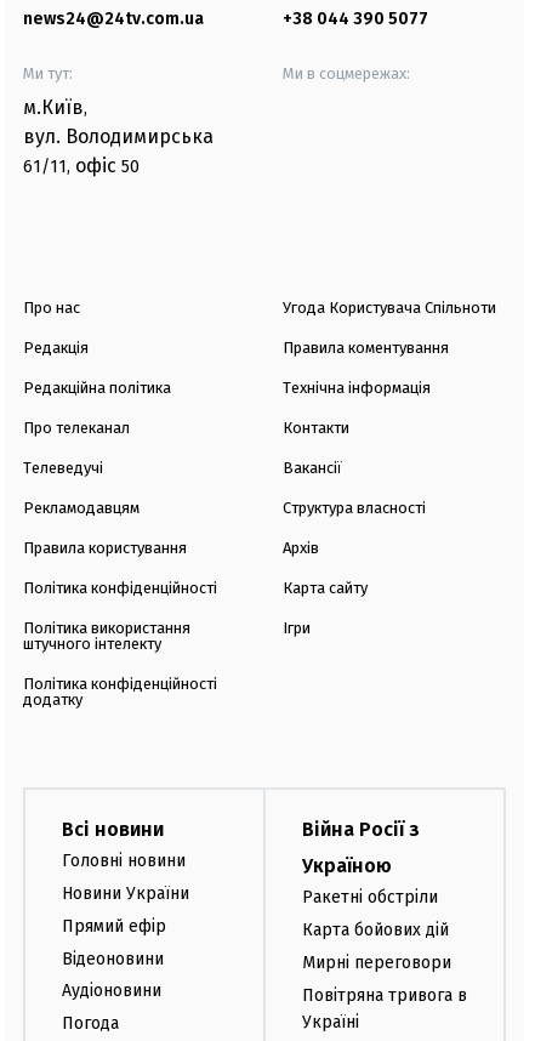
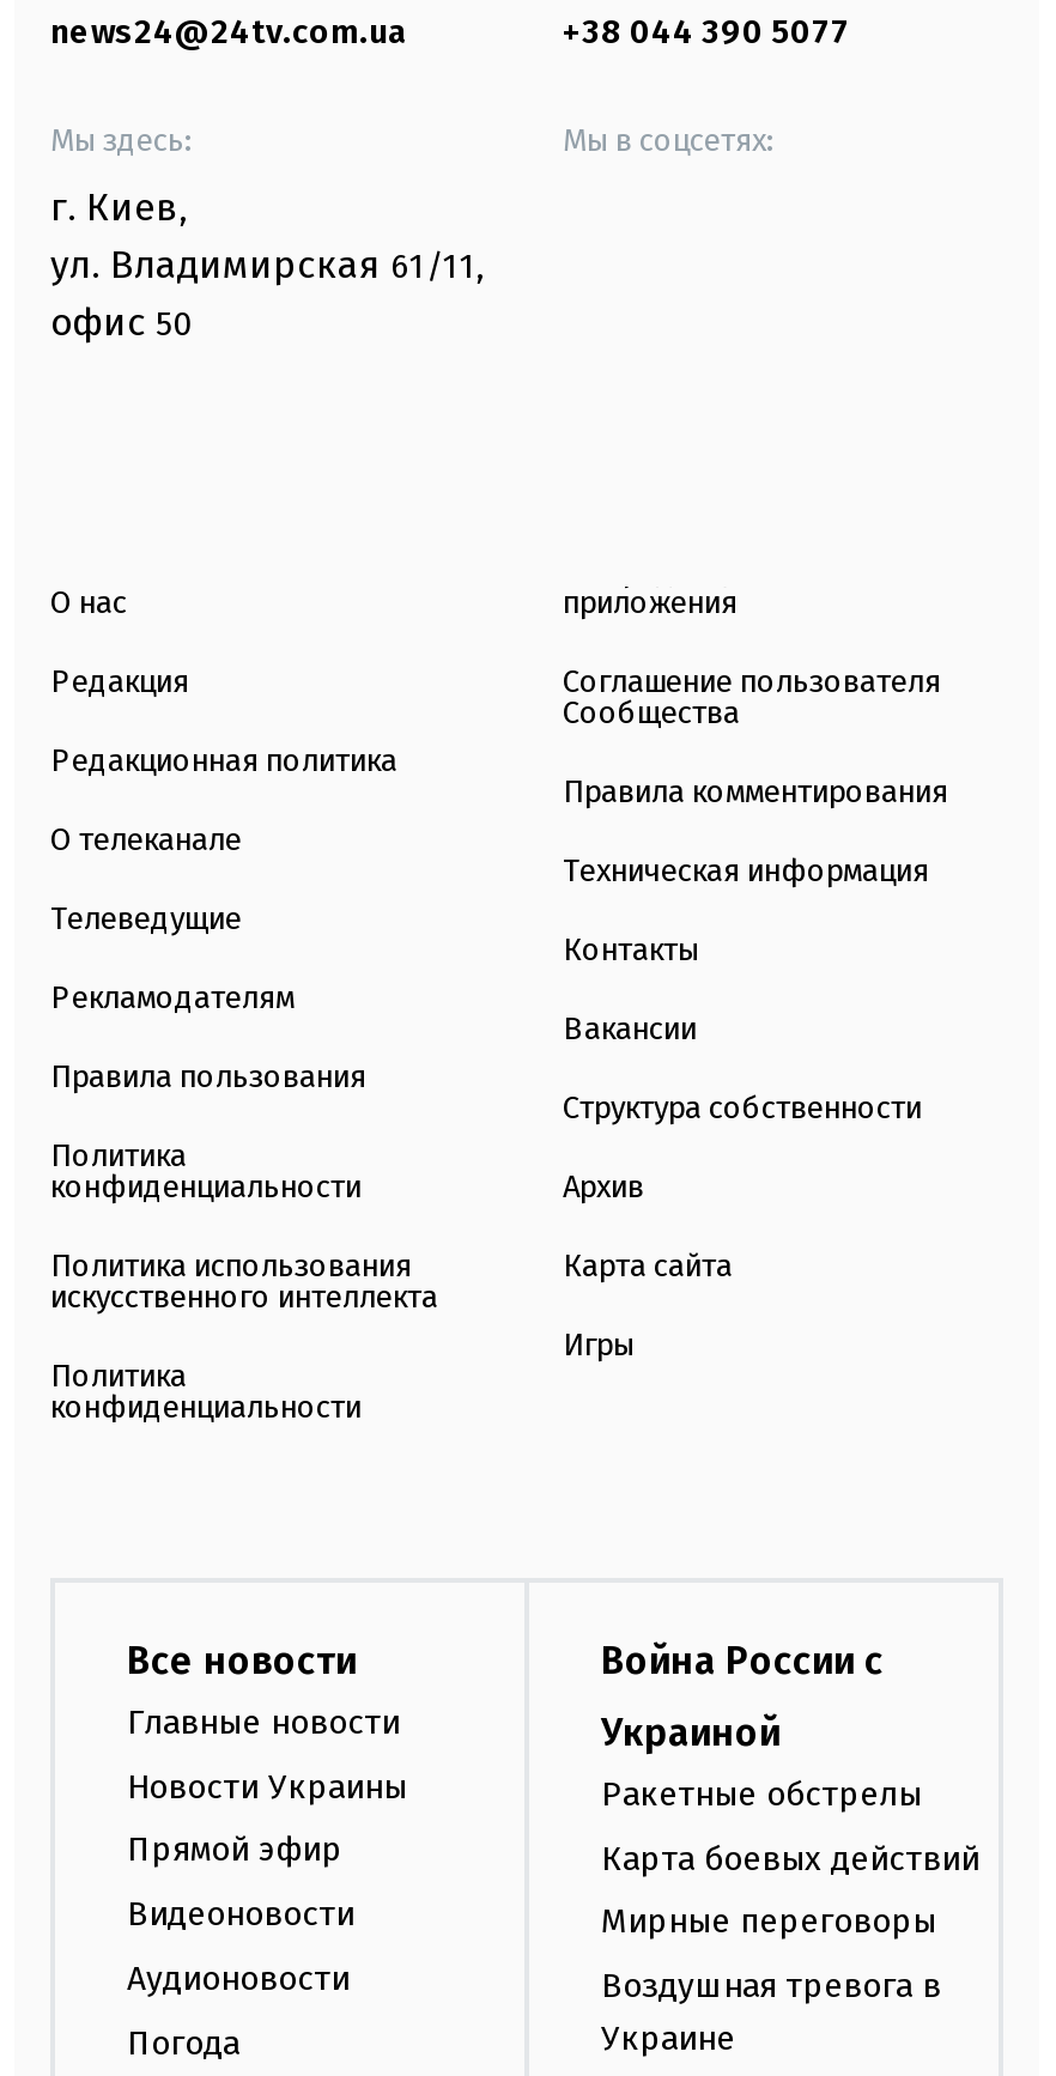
[23,64,214,177] Ми тут: | м.Київ, | вул. Володимирська | 61/11, офіс 50 -> [50,121,484,344] Мы здесь: | г. Киев, | ул. Владимирская 61/11, | офис 50
[283,64,410,83] Ми в соцмережах: -> [563,121,773,157] Мы в соцсетях:
[23,299,217,709] Про нас | Редакція | Редакційна політика | Про телеканал | Телеведучі | Рекламодавцям | Правила користування | Політика конфіденційності | Політика використання | штучного інтелекту | Політика конфіденційності | додатку -> [50,583,438,1424] О нас | Редакция | Редакционная политика | О телеканале | Телеведущие | Рекламодателям | Правила пользования | Политика | конфиденциальности | Политика использования | искусственного интеллекта | Политика | конфиденциальности
[283,299,496,637] Угода Користувача Спільноти | Правила коментування | Технічна інформація | Контакти | Вакансії | Структура власності | Архів | Карта сайту | Ігри -> [563,583,948,1361] приложения | Соглашение пользователя | Сообщества | Правила комментирования | Техническая информация | Контакты | Вакансии | Структура собственности | Архив | Карта сайта | Игры
[62,818,189,1001] Всі новини | Головні новини | Новини України | Прямий ефір | Відеоновини | Аудіоновини -> [127,1637,407,1999] Все новости | Главные новости | Новости Украины | Прямой эфир | Видеоновости | Аудионовости
[302,818,420,841] Війна Росії з -> [601,1637,884,1682] Война России с
[302,854,438,908] Україною | Ракетні обстріли -> [601,1709,922,1814] Украиной | Ракетные обстрелы
[302,920,449,940] Карта бойових дій -> [601,1838,979,1878] Карта боевых действий
[302,952,451,973] Мирні переговори -> [601,1902,936,1942] Мирные переговоры
[302,985,467,1032] Повітряна тривога в | Україні -> [601,1966,941,2059] Воздушная тревога в | Украине

